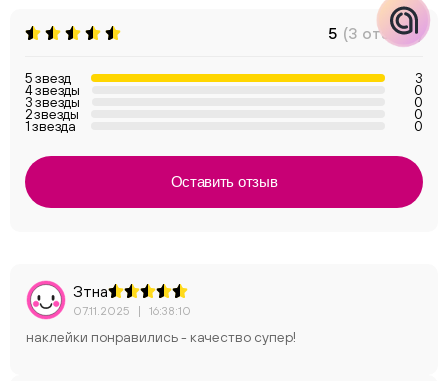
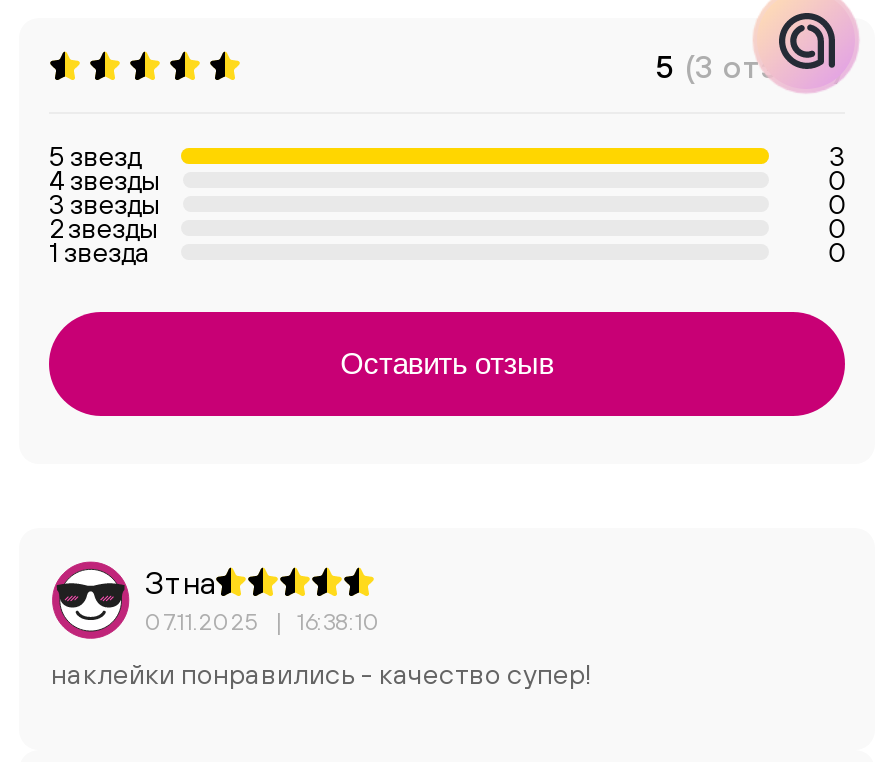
[26,281,65,319] [image] -> [53,562,129,638] [image]

